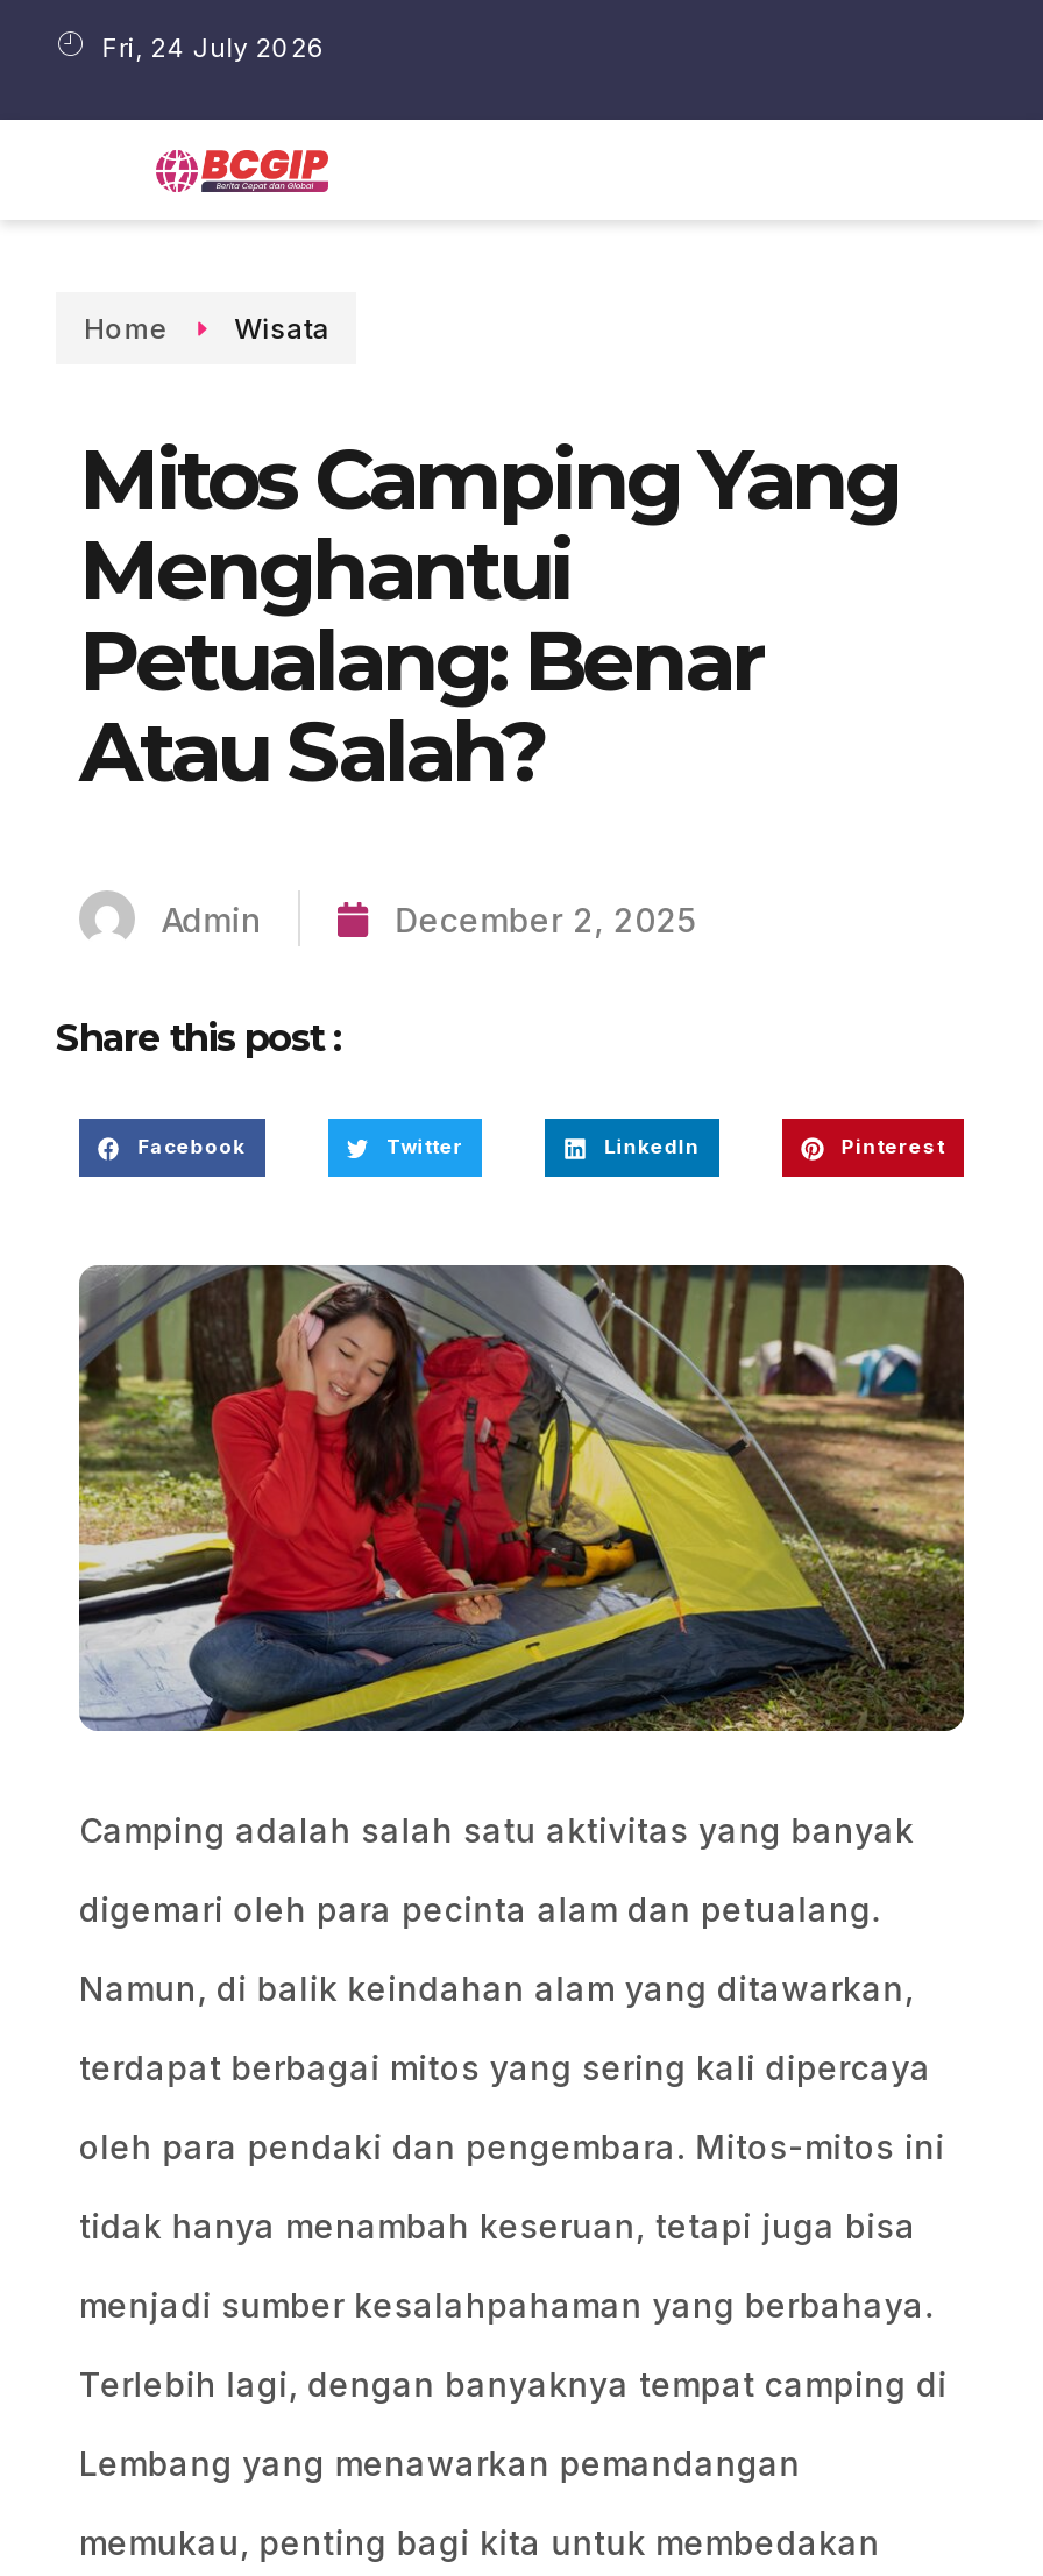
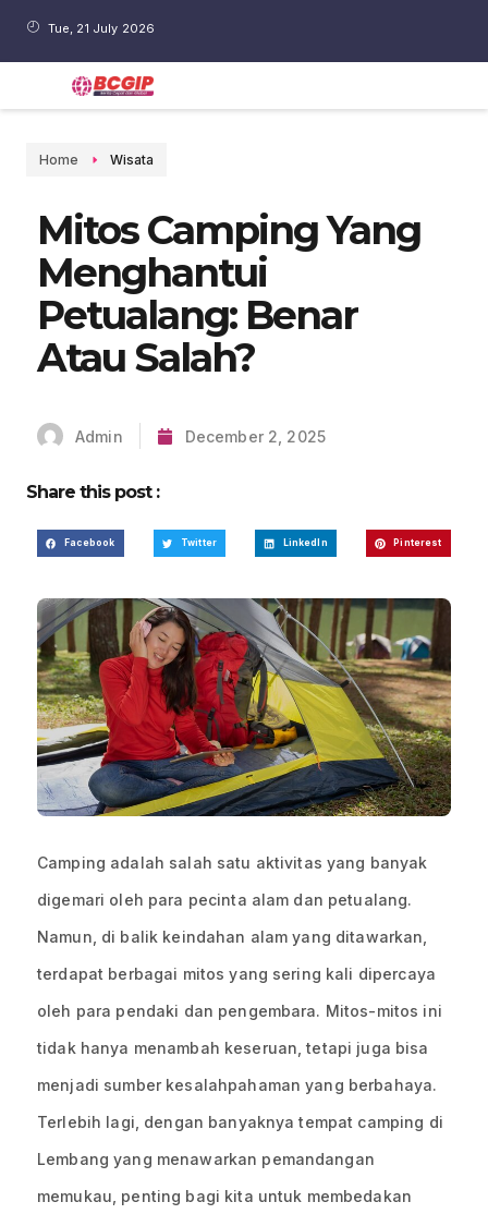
[102,31,326,64] Fri, 24 July 2026 -> [48,21,155,36] Tue, 21 July 2026

